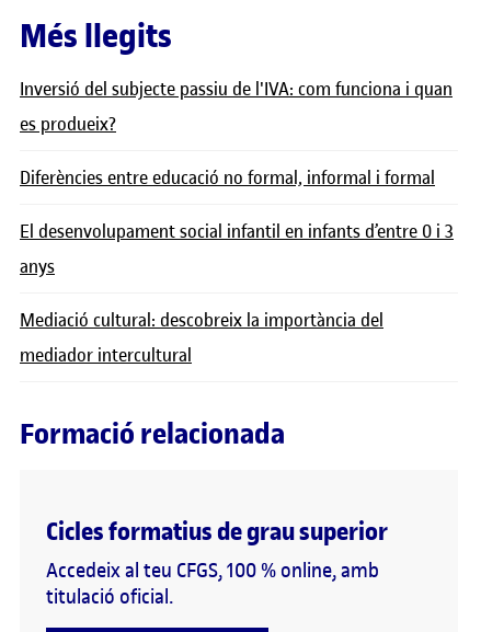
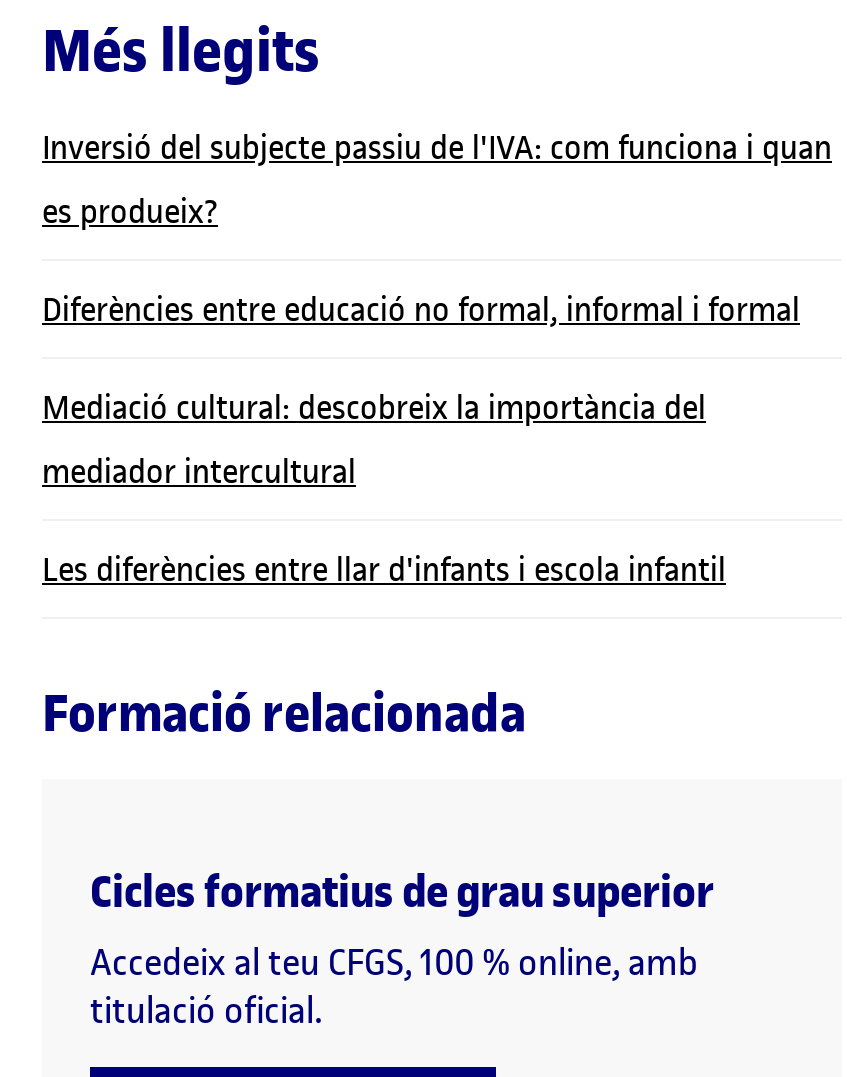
[20,219,454,278] El desenvolupament social infantil en infants d’entre 0 i 3 | anys -> none
moved [20,308,383,367] -> [42,385,706,493]: Mediació cultural: descobreix la importància del | mediador intercultural
none -> [42,547,726,591] Les diferències entre llar d'infants i escola infantil

